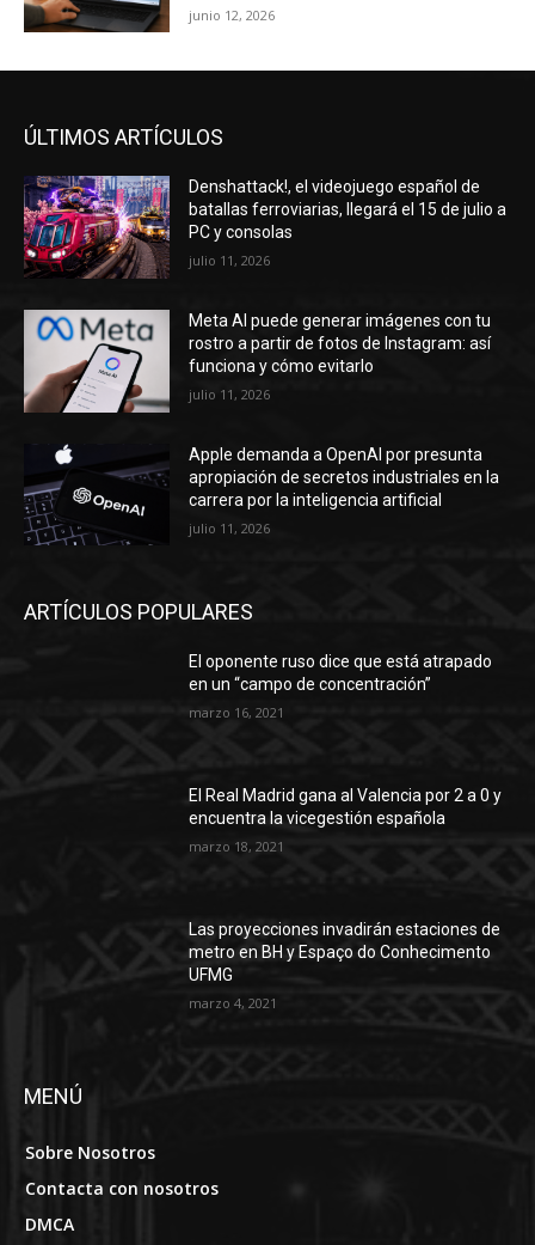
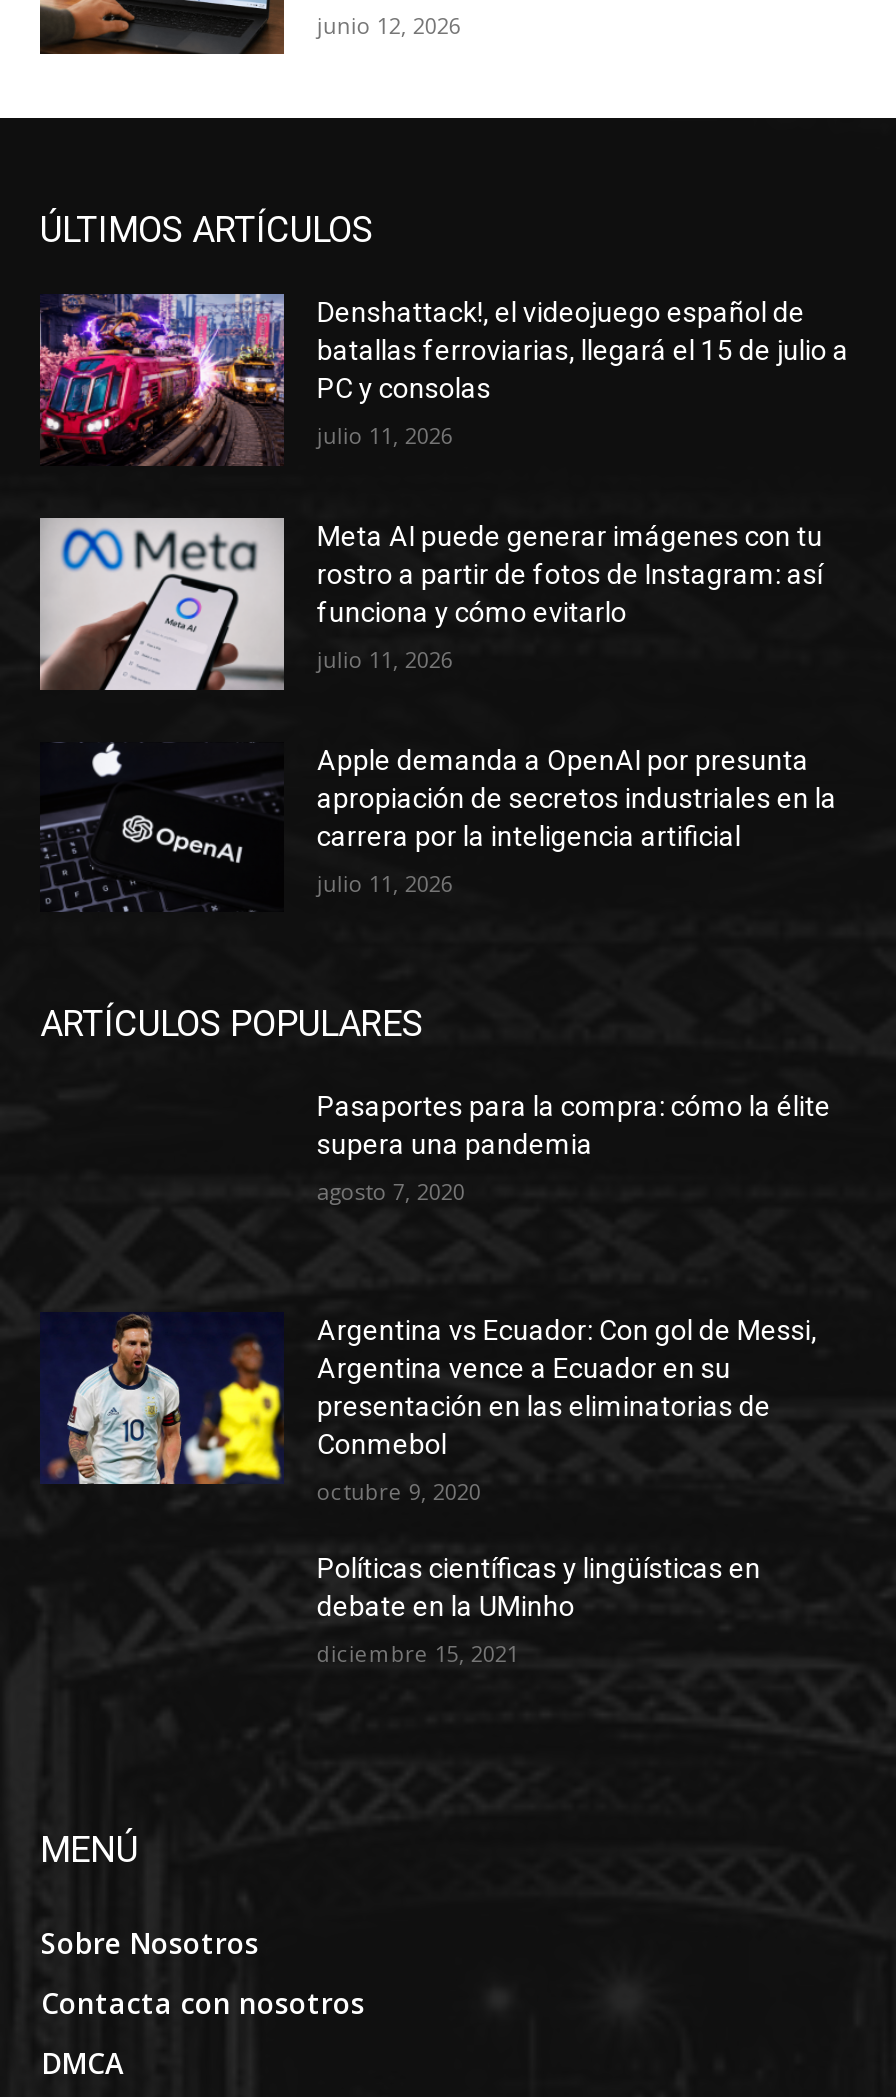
none -> [40,1314,282,1486] [image]
[189,652,492,694] El oponente ruso dice que está atrapado | en un “campo de concentración” -> [317,1090,831,1160] Pasaportes para la compra: cómo la élite | supera una pandemia
[189,703,285,721] marzo 16, 2021 -> [317,1176,465,1206] agosto 7, 2020
[189,786,502,827] El Real Madrid gana al Valencia por 2 a 0 y | encuentra la vicegestión española -> [317,1314,817,1460] Argentina vs Ecuador: Con gol de Messi, | Argentina vence a Ecuador en su | presentación en las eliminatorias de | Conmebol
[189,837,285,855] marzo 18, 2021 -> [317,1476,481,1506] octubre 9, 2020
[189,919,501,984] Las proyecciones invadirán estaciones de | metro en BH y Espaço do Conhecimento | UFMG -> [317,1552,761,1622] Políticas científicas y lingüísticas en | debate en la UMinho
[189,993,278,1011] marzo 4, 2021 -> [317,1638,519,1668] diciembre 15, 2021

